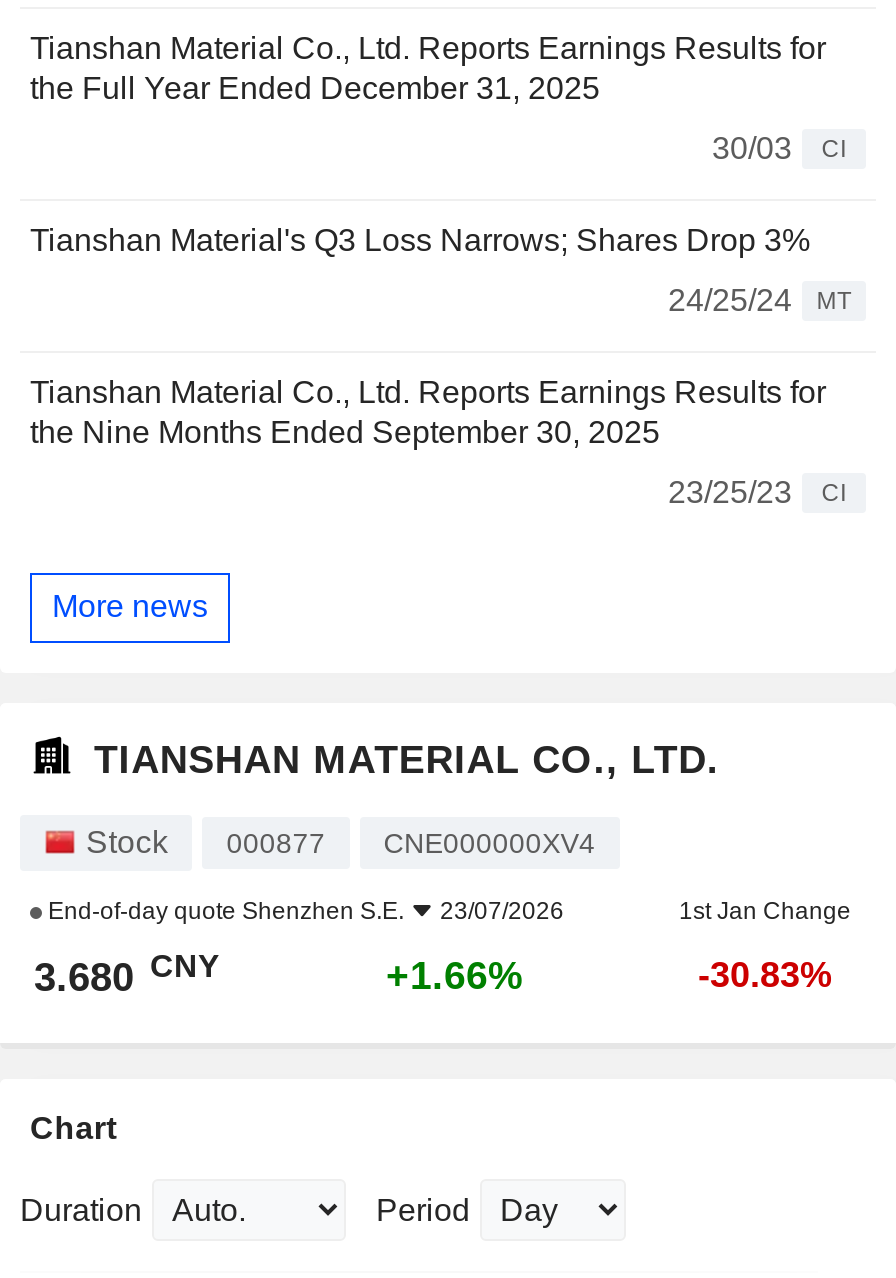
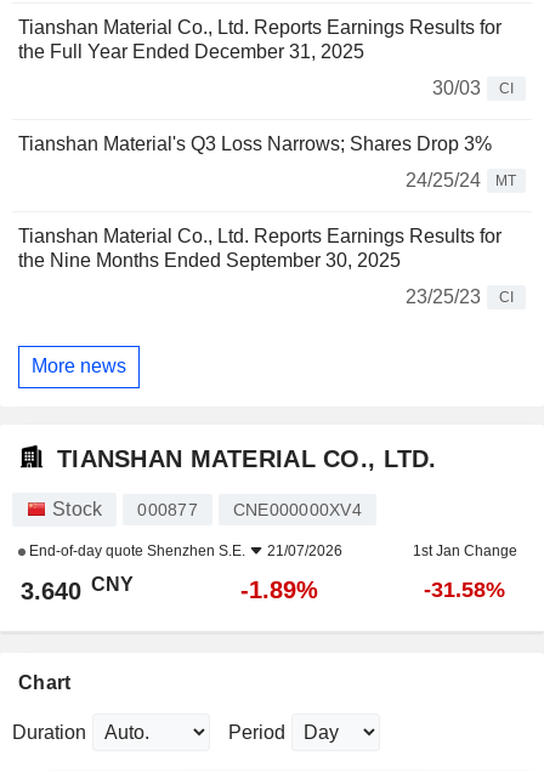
[42,897,564,925] End-of-day quote Shenzhen S.E. 23/07/2026 -> [25,543,342,560] End-of-day quote Shenzhen S.E. 21/07/2026
[34,948,220,999] 3.680 CNY -> [21,574,134,604] 3.640 CNY
[386,953,524,997] +1.66% -> [240,577,318,603] -1.89%
[698,955,832,995] -30.83% -> [424,578,505,602] -31.58%

